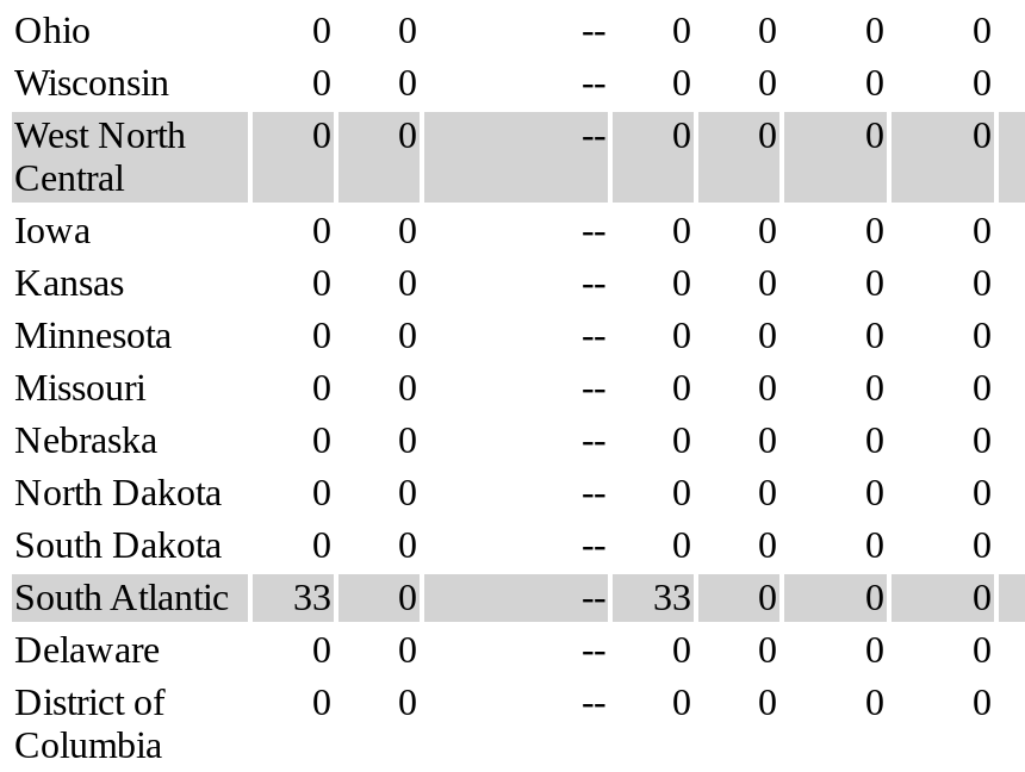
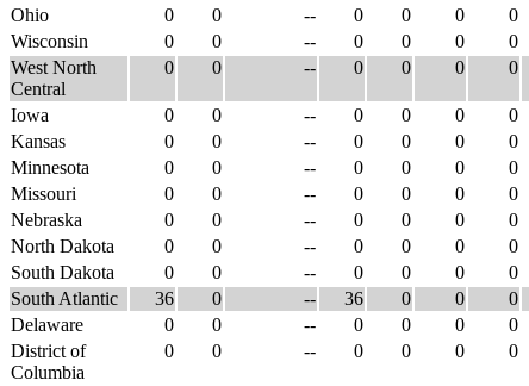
[14,576,417,616] South Atlantic 33 0 -> [11,288,222,308] South Atlantic 36 0
[653,576,691,616] 33 -> [344,288,363,308] 36

